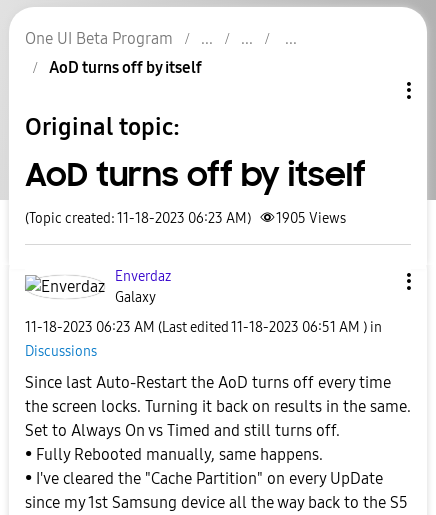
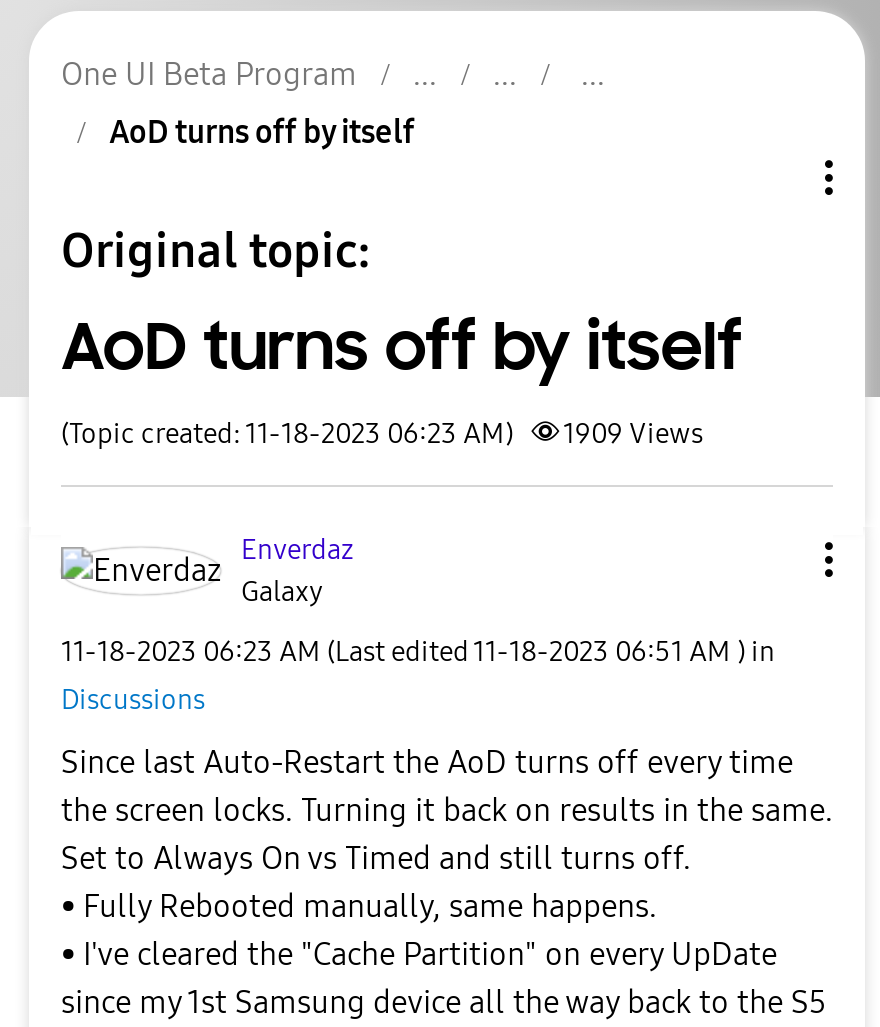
[25,210,346,227] (Topic created: 11-18-2023 06:23 AM) 1905 Views -> [61,417,703,451] (Topic created: 11-18-2023 06:23 AM) 1909 Views

